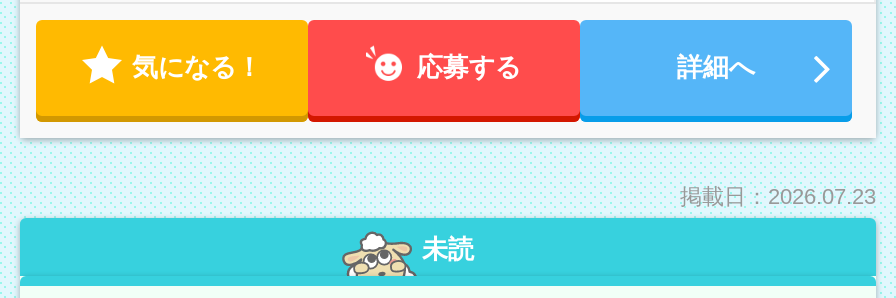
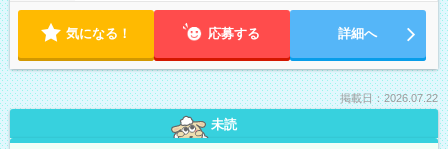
[680,184,876,208] 掲載日：2026.07.23 -> [340,92,438,104] 掲載日：2026.07.22

